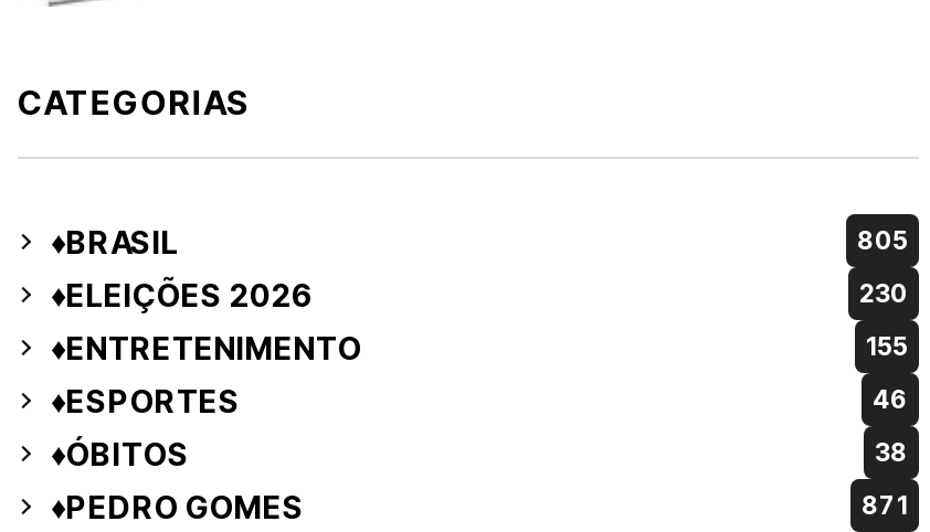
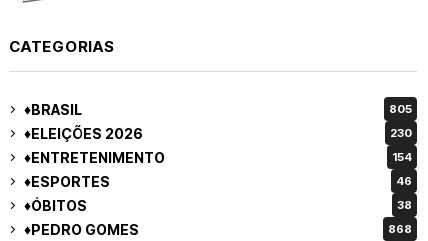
[866,332,908,362] 155 -> [392,150,412,164] 154
[862,490,908,521] 871 -> [388,222,412,236] 868

